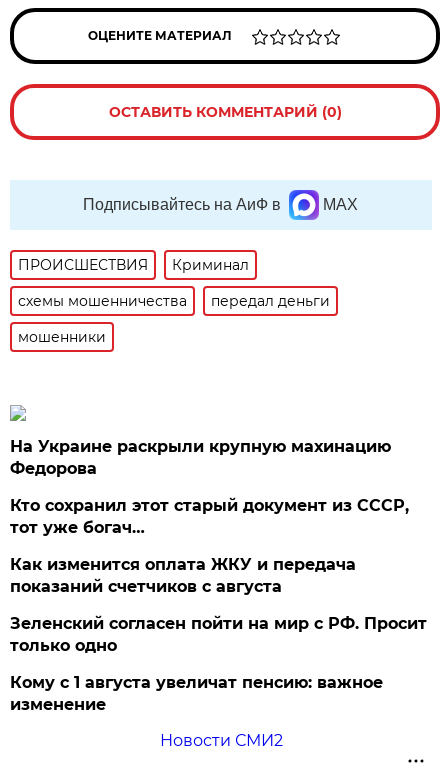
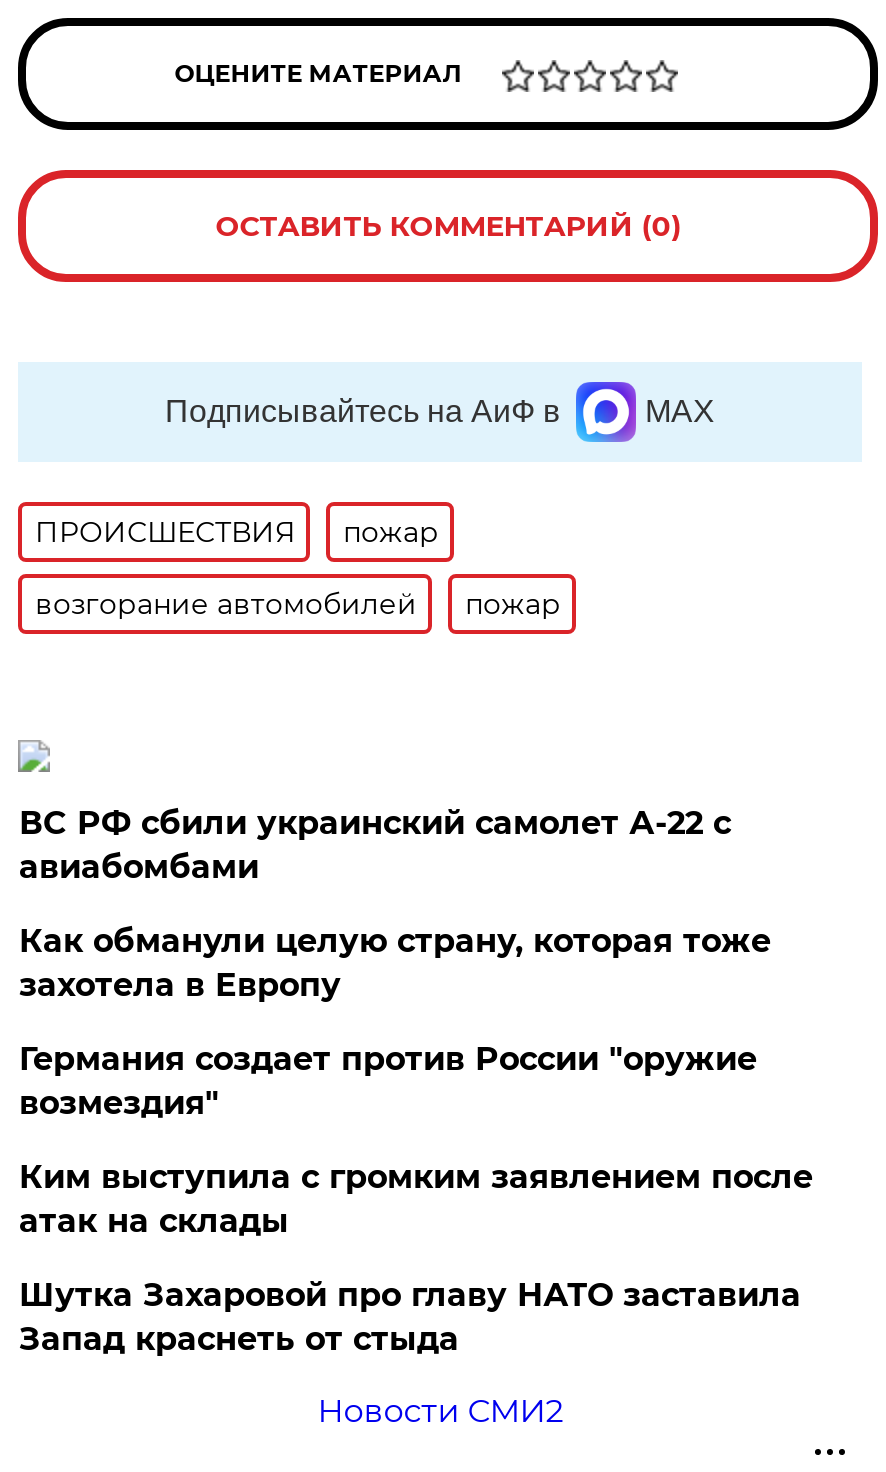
[18,256,330,346] Криминал | схемы мошенничества | передал деньги | мошенники -> [35,514,561,622] пожар | возгорание автомобилей | пожар
[10,437,427,714] На Украине раскрыли крупную махинацию | Федорова | Кто сохранил этот старый документ из СССР, | тот уже богач… | Как изменится оплата ЖКУ и передача | показаний счетчиков с августа | Зеленский согласен пойти на мир с РФ. Просит | только одно | Кому с 1 августа увеличат пенсию: важное | изменение -> [19,804,813,1358] ВС РФ сбили украинский самолет А-22 с | авиабомбами | Как обманули целую страну, которая тоже | захотела в Европу | Германия создает против России "оружие | возмездия" | Ким выступила с громким заявлением после | атак на склады | Шутка Захаровой про главу НАТО заставила | Запад краснеть от стыда

